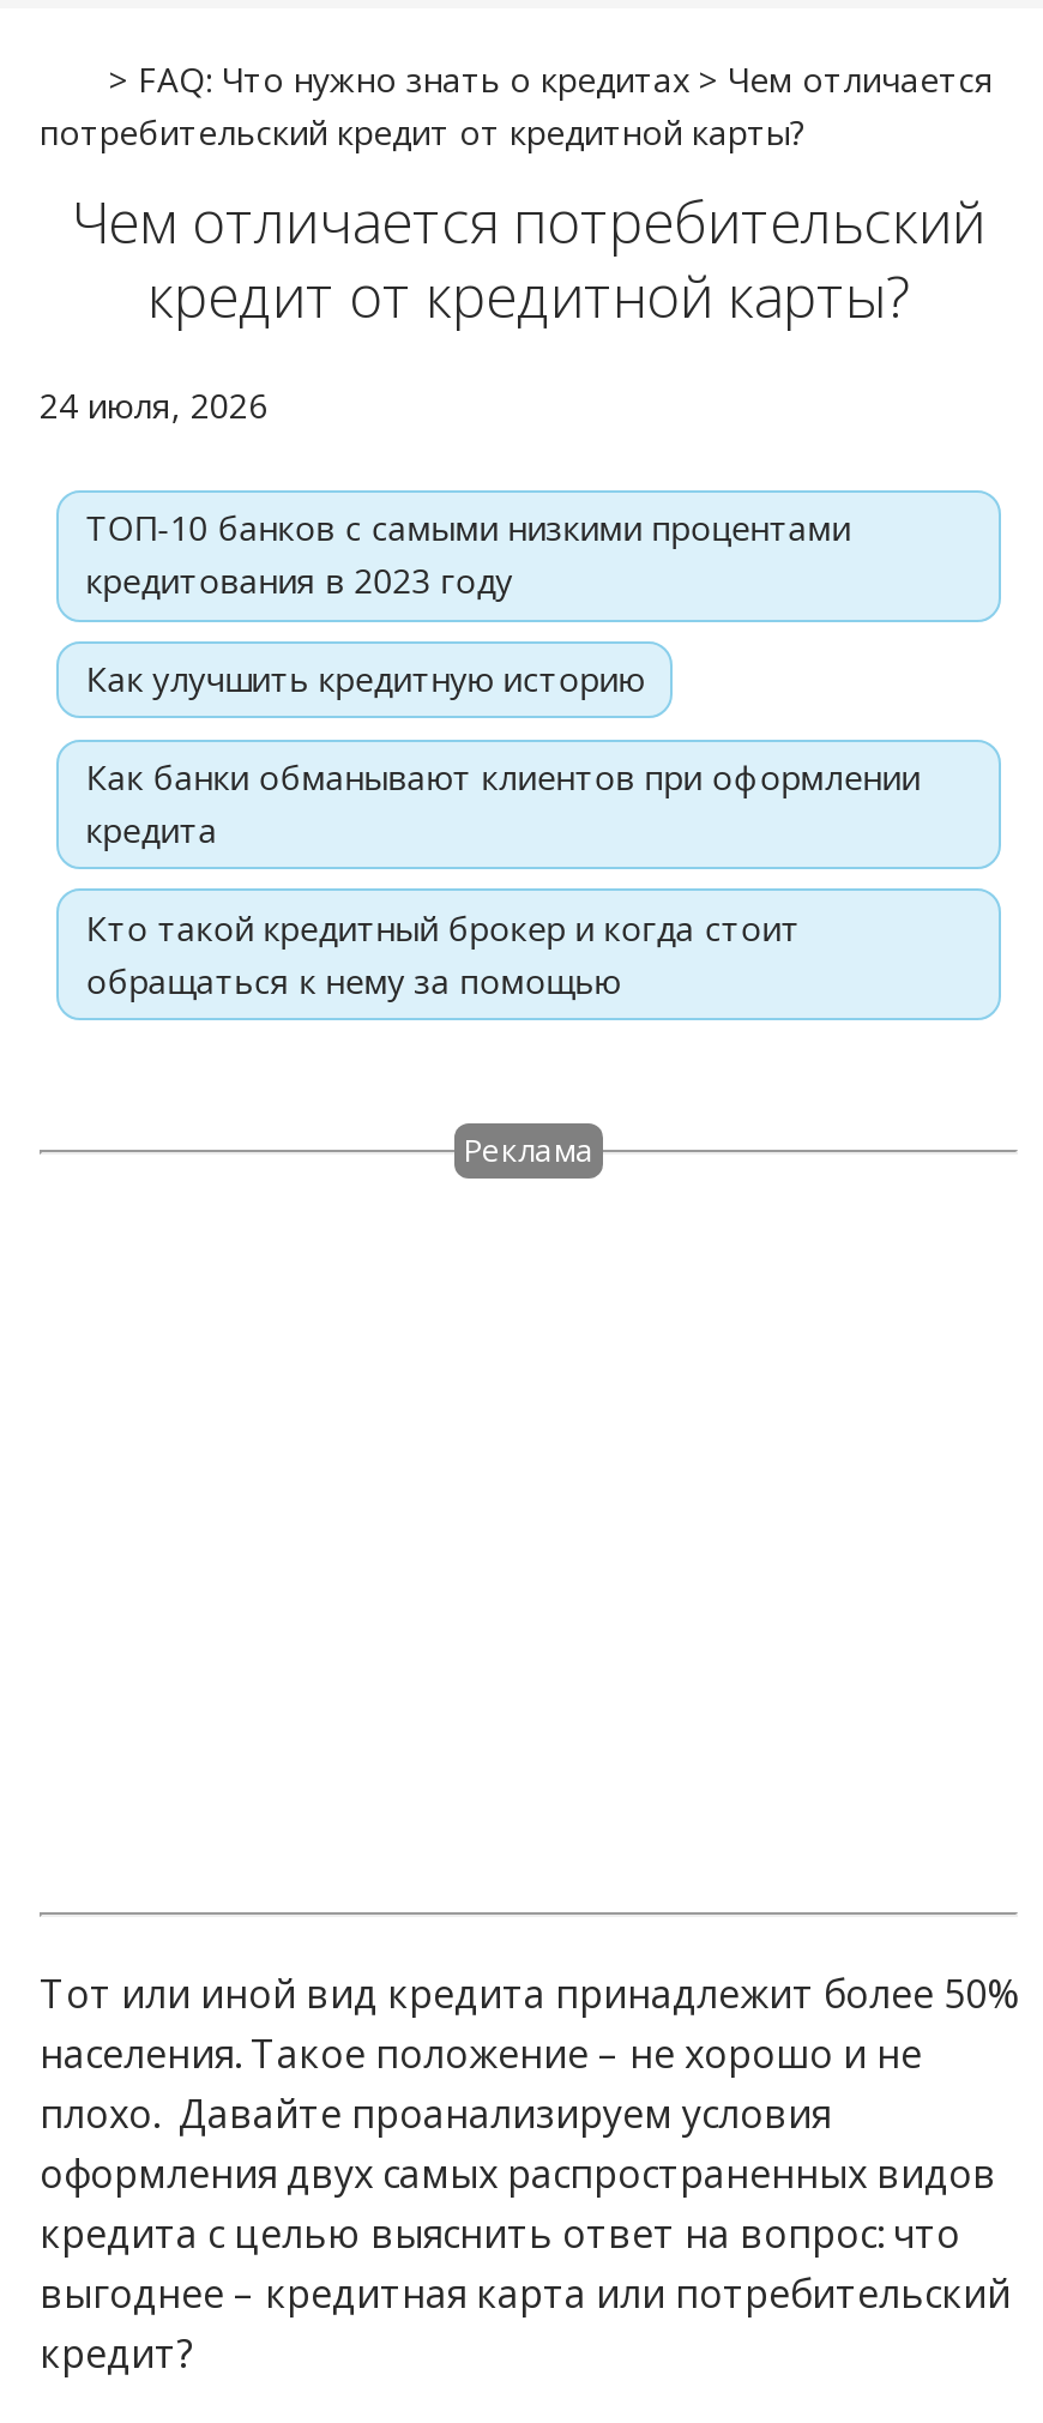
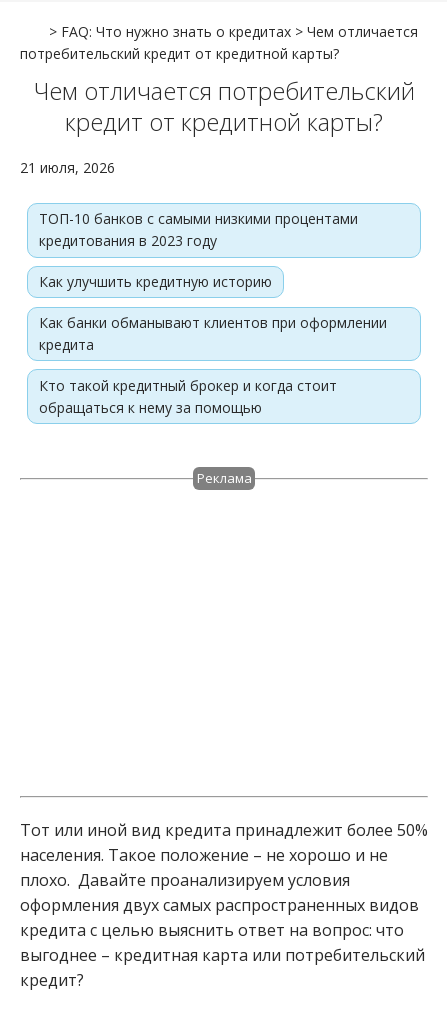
[40,382,267,428] 24 июля, 2026 -> [20,158,115,177] 21 июля, 2026

